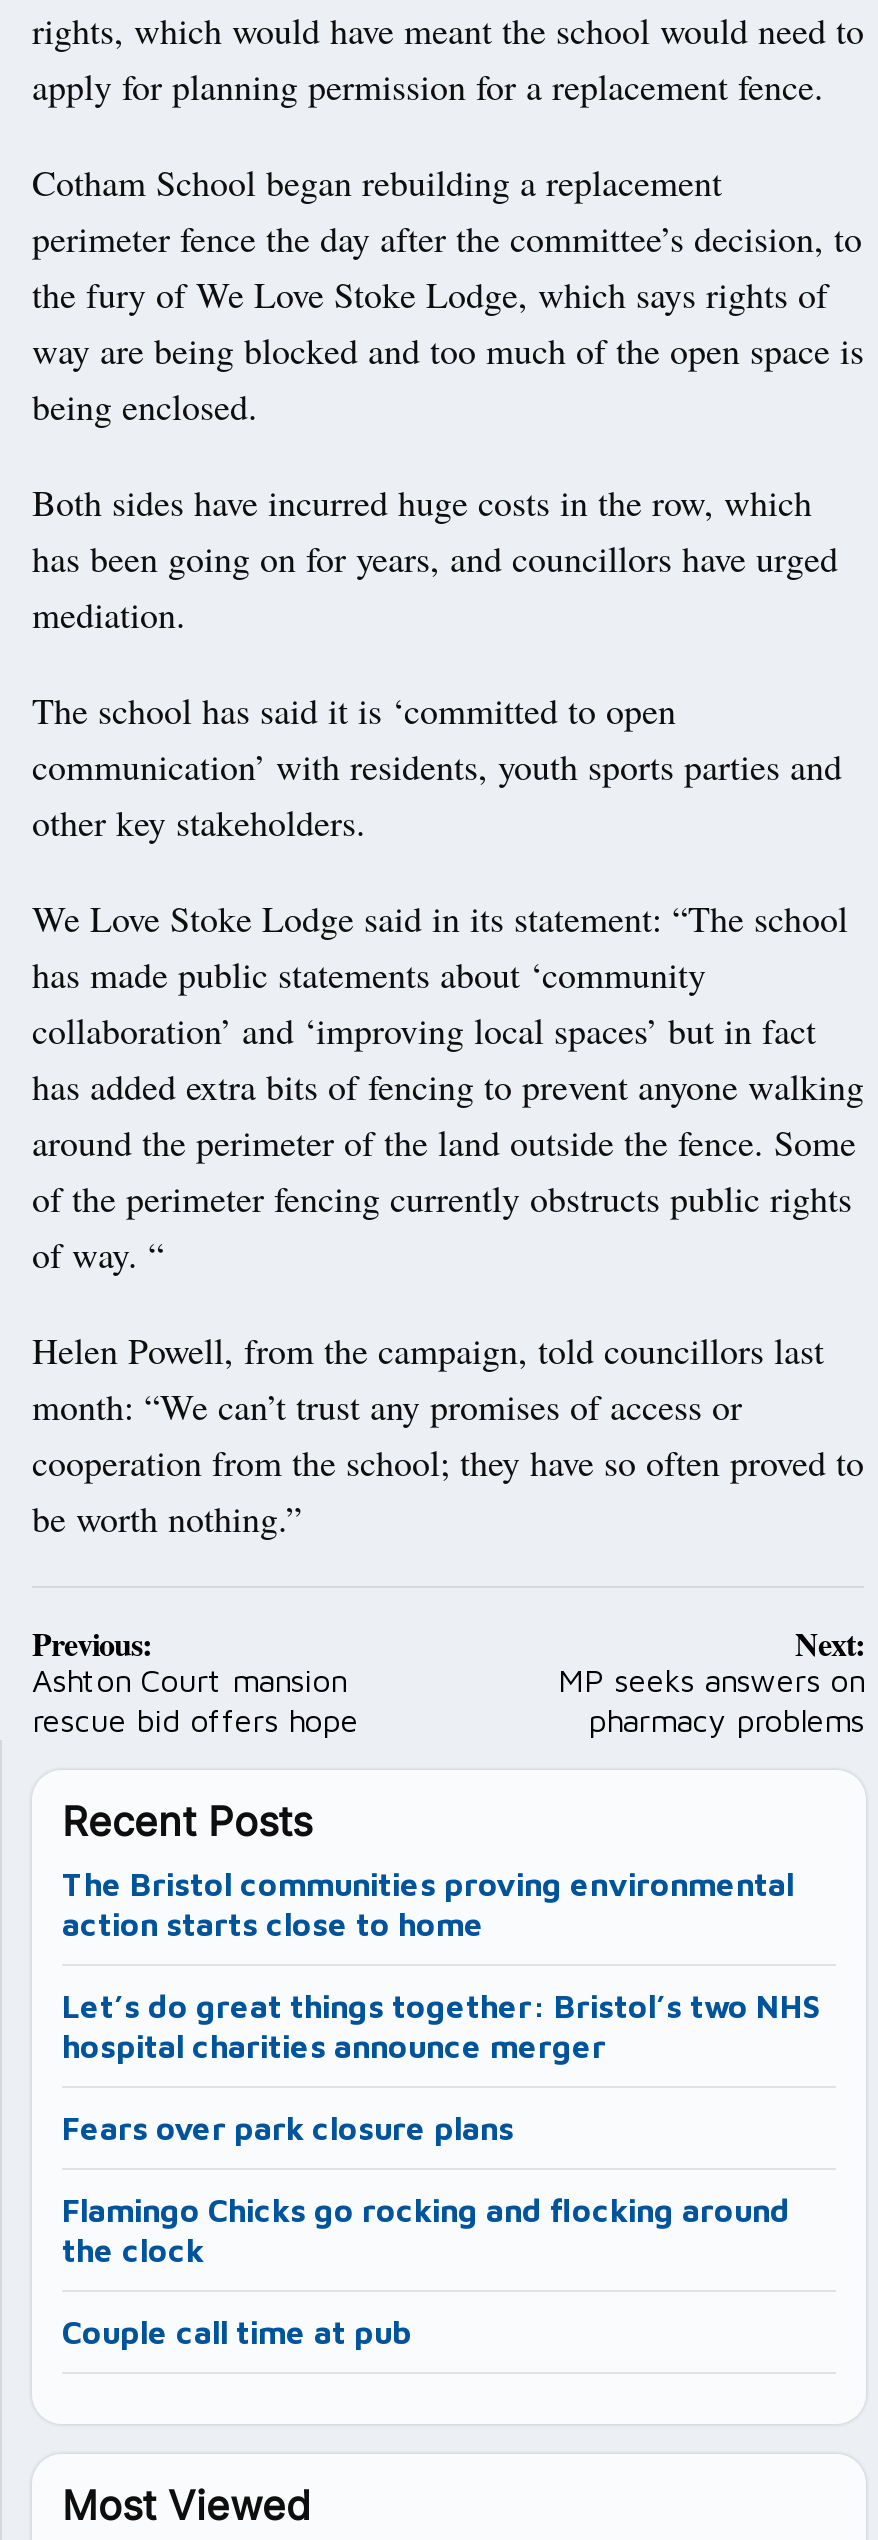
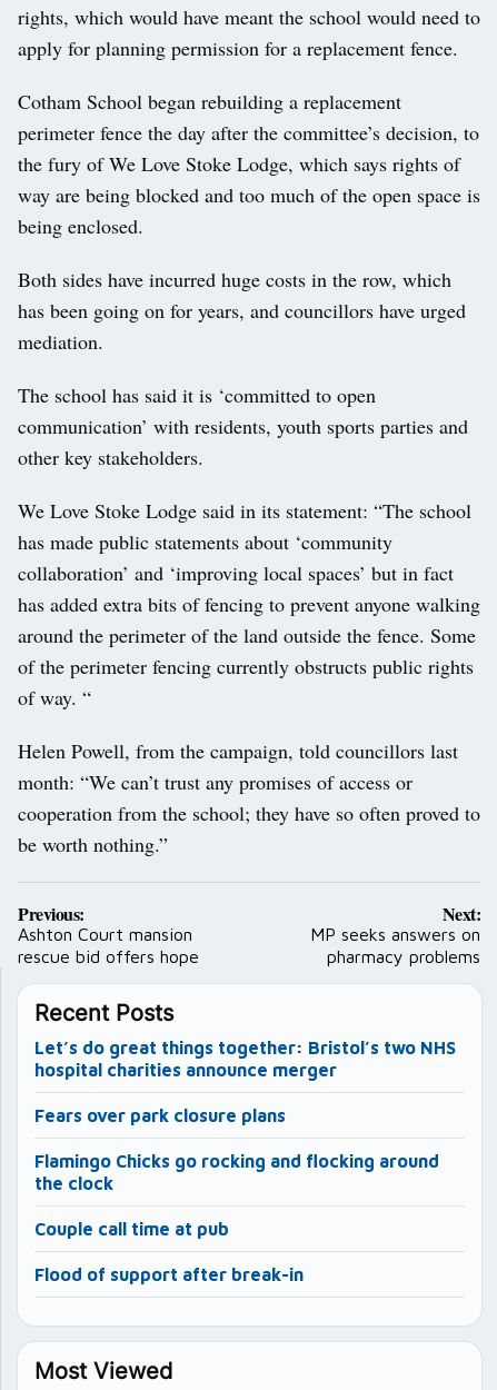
[62,1867,794,1943] The Bristol communities proving environmental | action starts close to home -> none
moved [62,1989,820,2351] -> [34,1038,456,1239]: Let’s do great things together: Bristol’s two NHS | hospital charities announce merger | Fears over park closure plans | Flamingo Chicks go rocking and flocking around | the clock | Couple call time at pub
none -> [34,1265,304,1285] Flood of support after break-in

